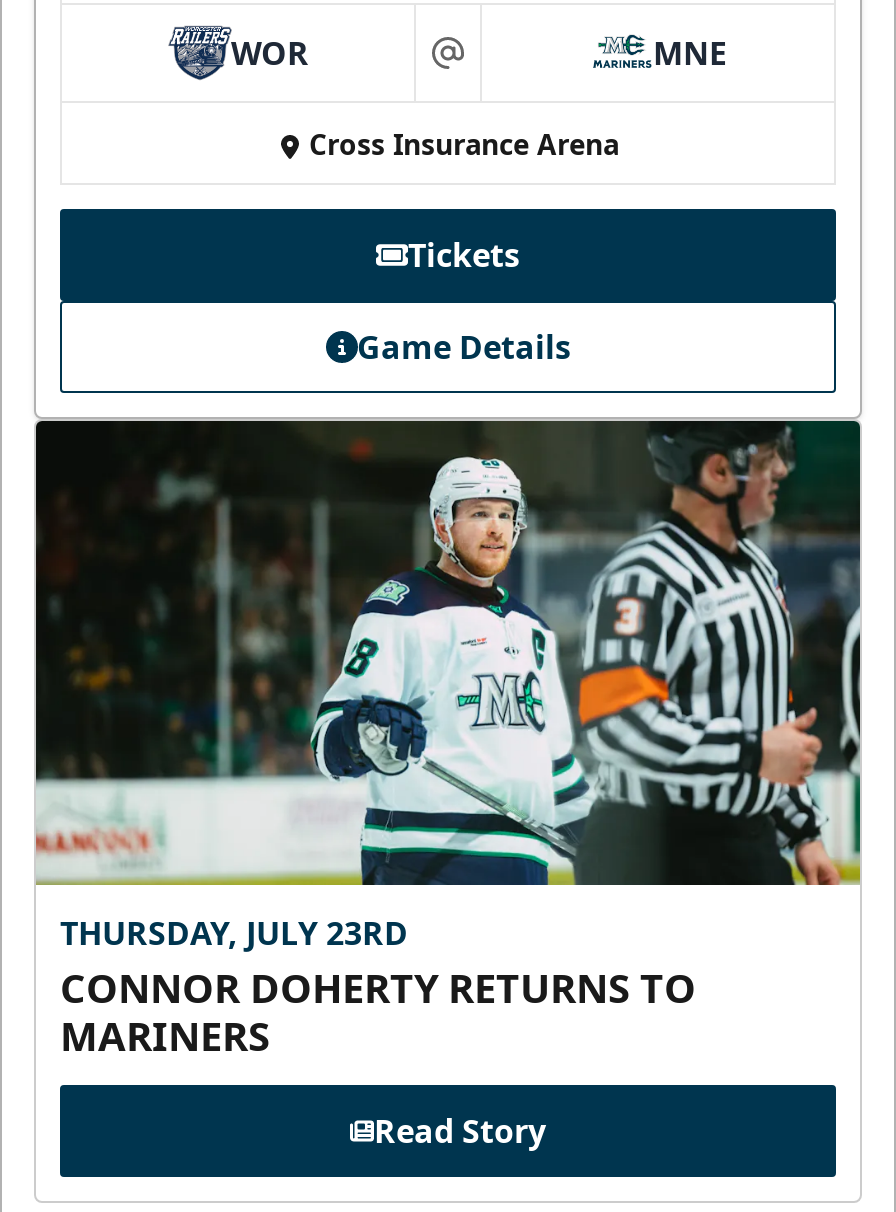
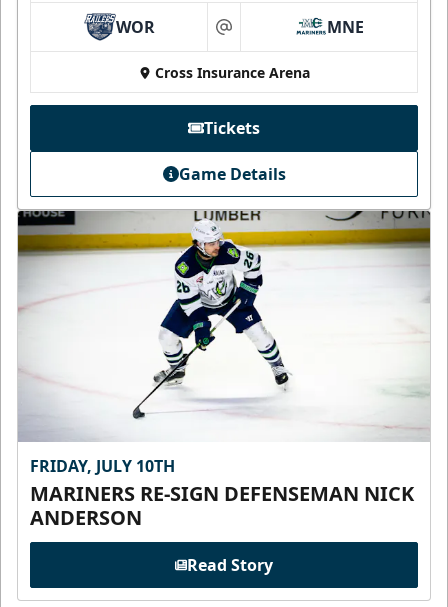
[34,420,862,1063] [image] | THURSDAY, JULY 23RD | CONNOR DOHERTY RETURNS TO | MARINERS -> [18,211,431,531] [image] | FRIDAY, JULY 10TH | MARINERS RE-SIGN DEFENSEMAN NICK | ANDERSON

